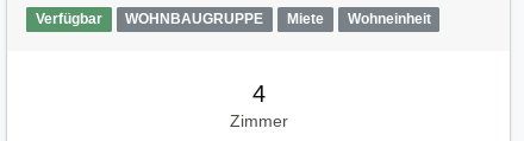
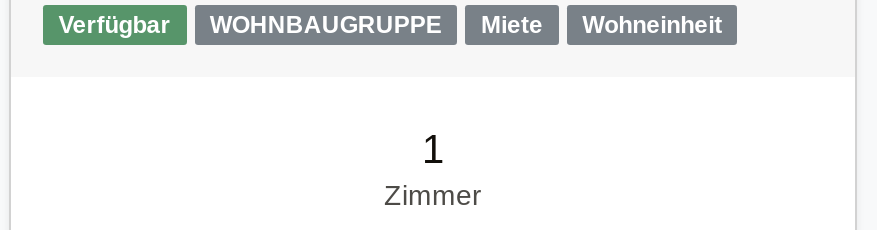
[252,80,265,106] 4 -> [422,126,444,170] 1

